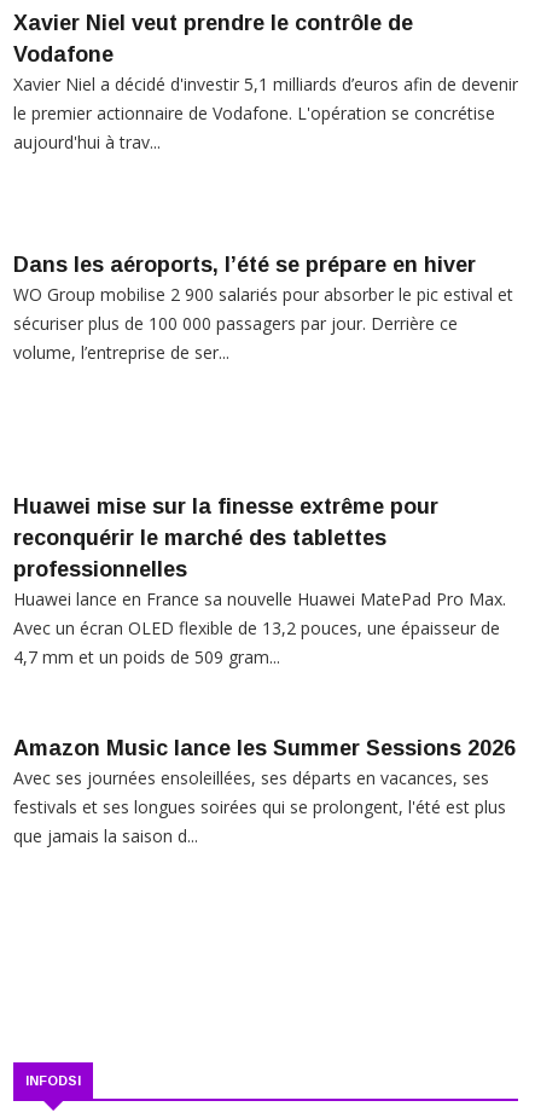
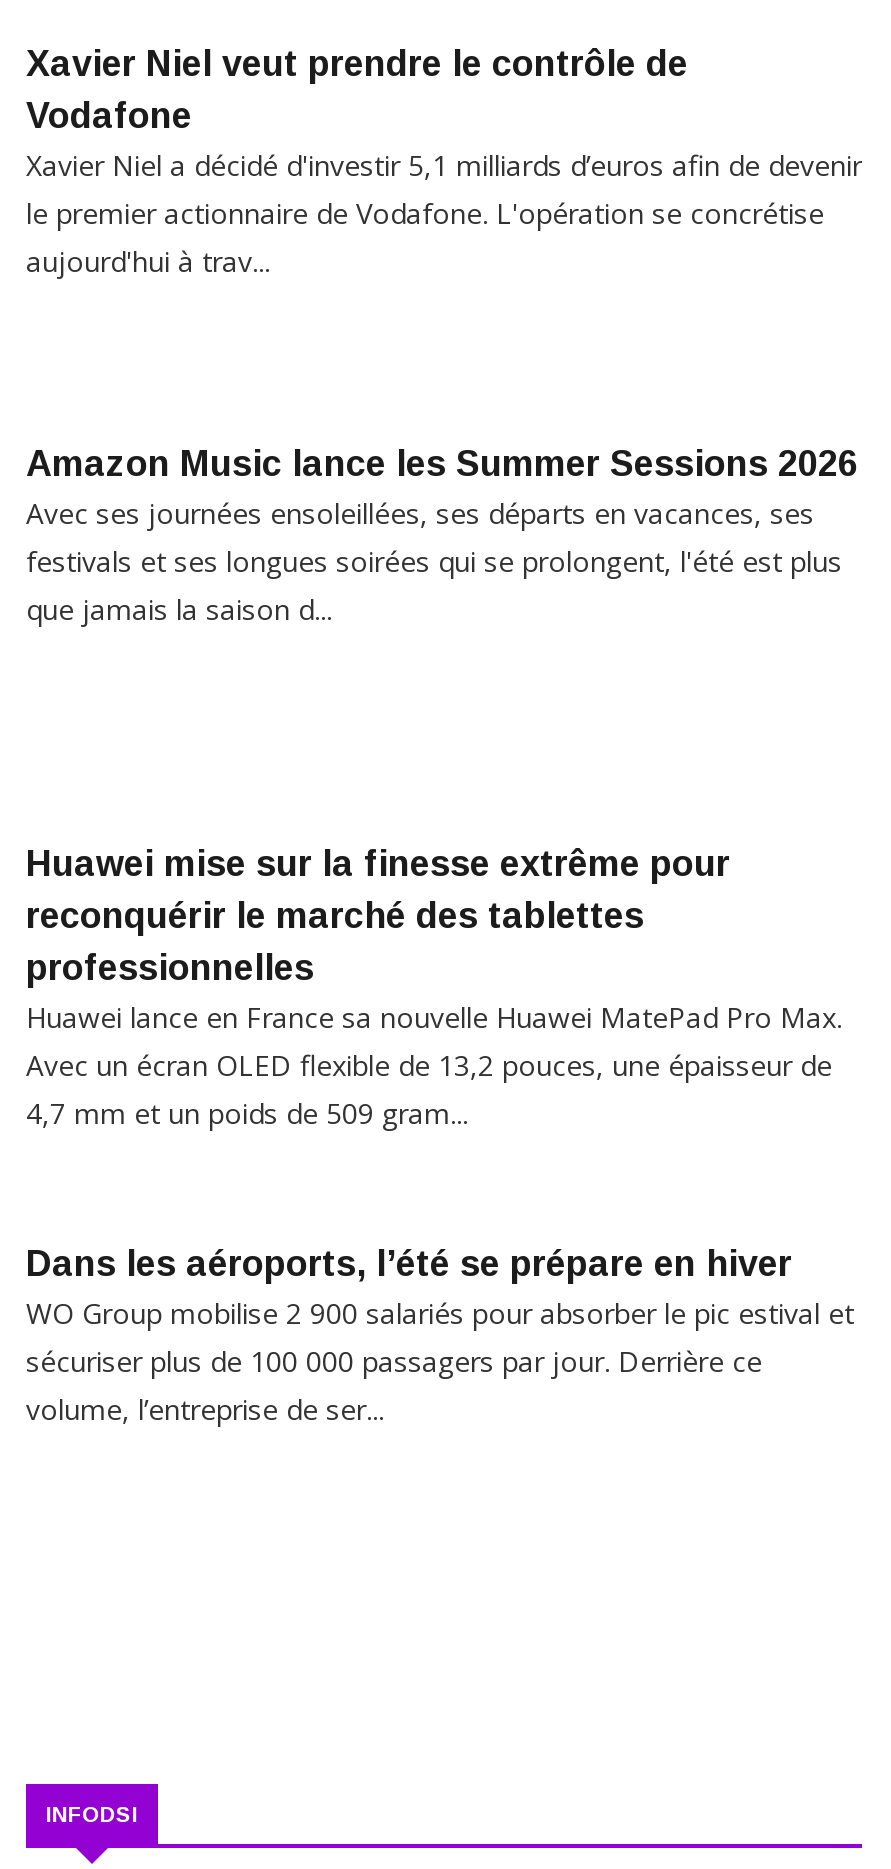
moved [13,253,513,364] -> [26,1244,854,1428]: Dans les aéroports, l’été se prépare en hiver | WO Group mobilise 2 900 salariés pour absorber le pic estival et | sécuriser plus de 100 000 passagers par jour. Derrière ce | volume, l’entreprise de ser...
moved [13,736,516,847] -> [26,444,858,628]: Amazon Music lance les Summer Sessions 2026 | Avec ses journées ensoleillées, ses départs en vacances, ses | festivals et ses longues soirées qui se prolongent, l'été est plus | que jamais la saison d...

